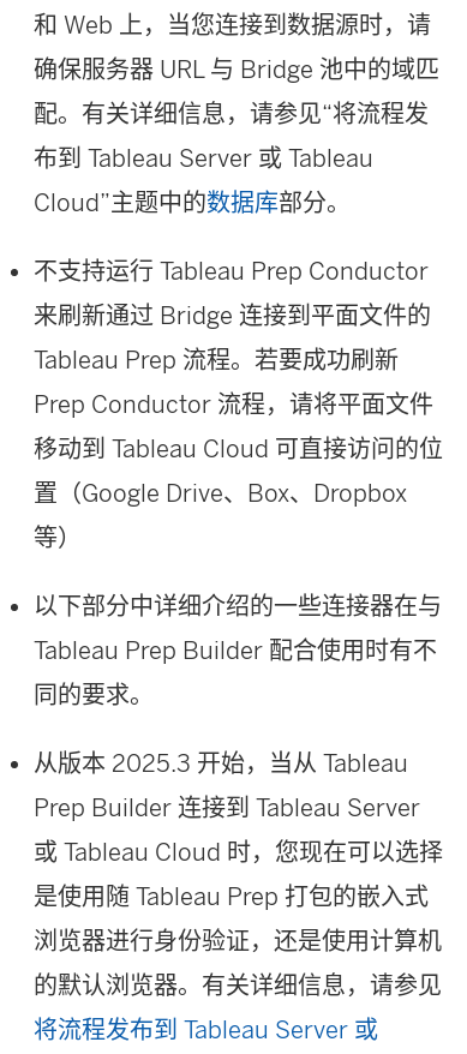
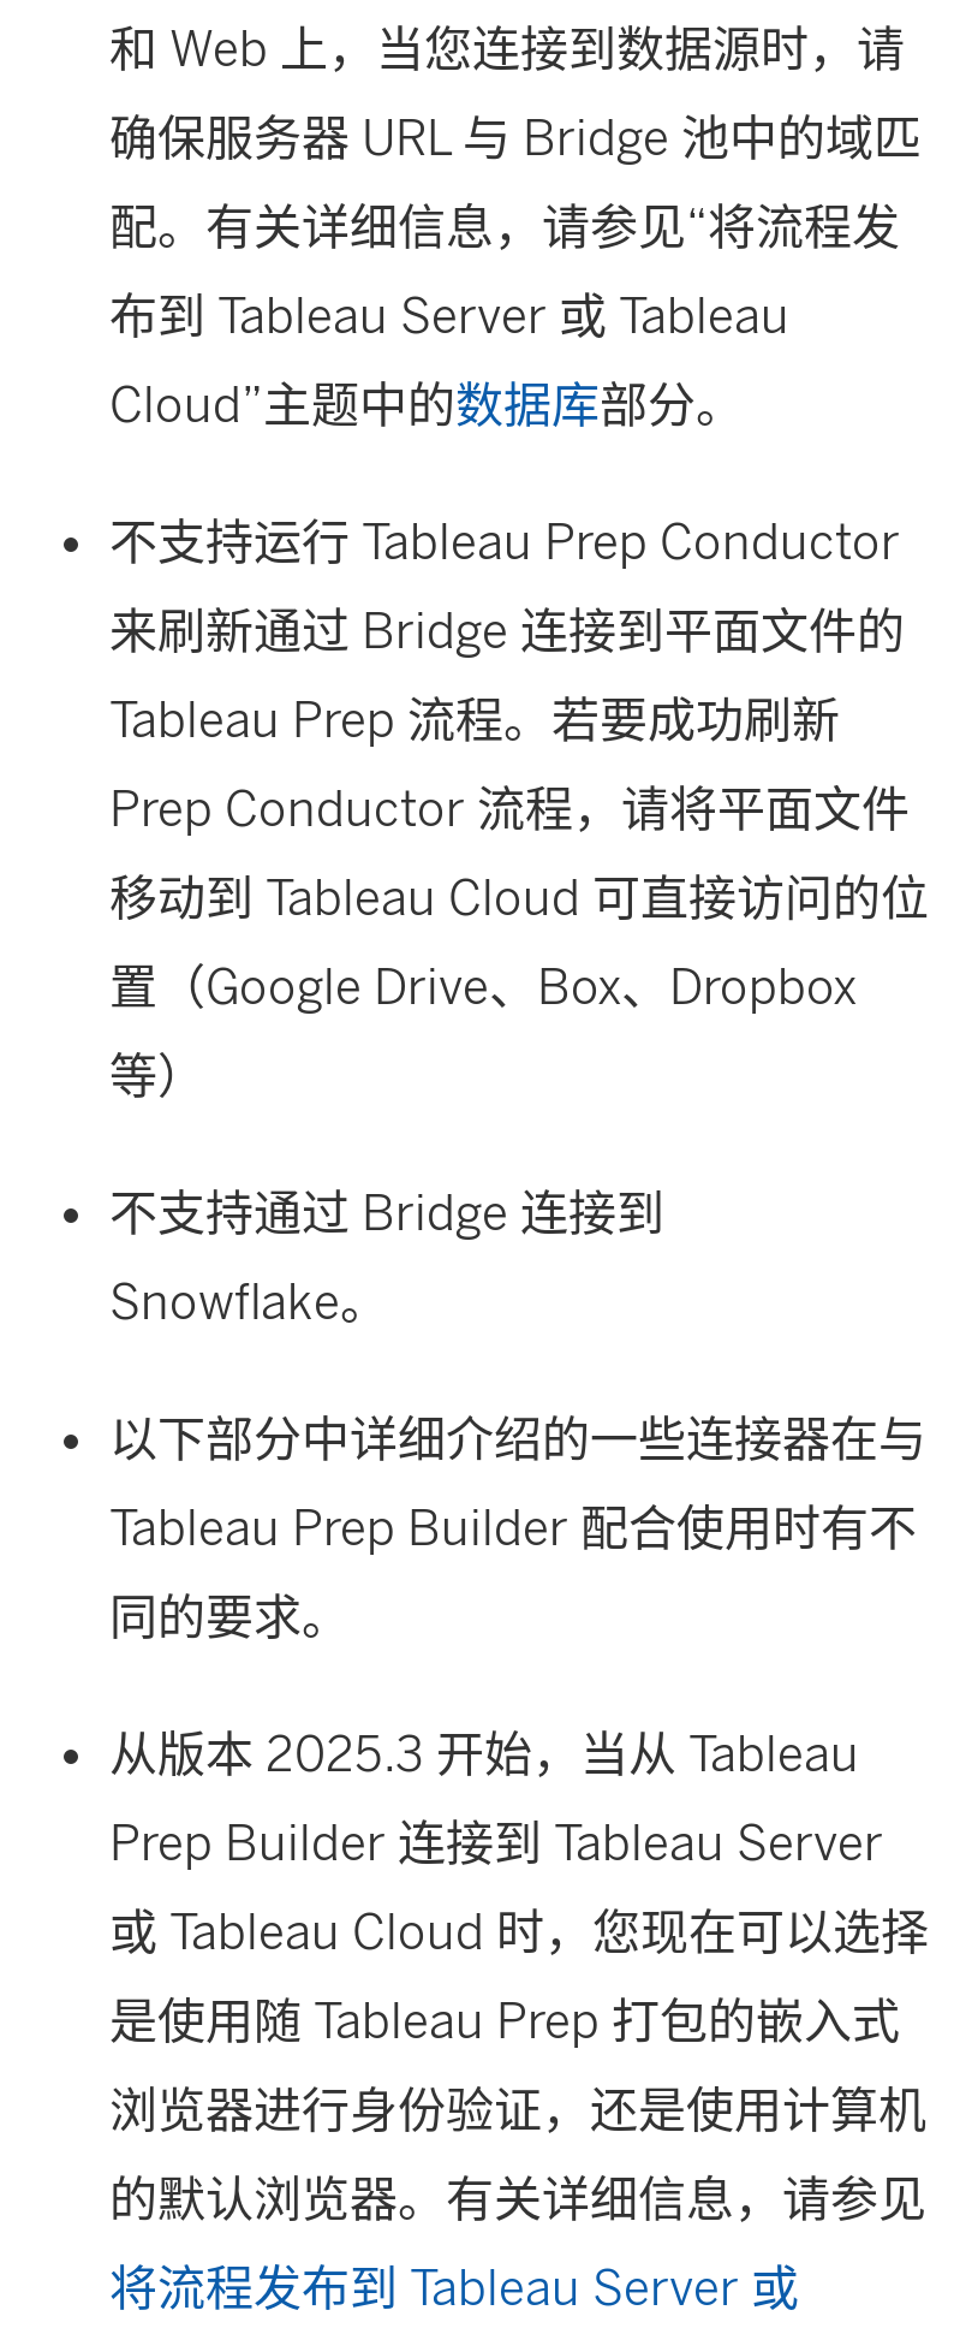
none -> [109,1184,664,1331] 不支持通过 Bridge 连接到 | Snowflake。

